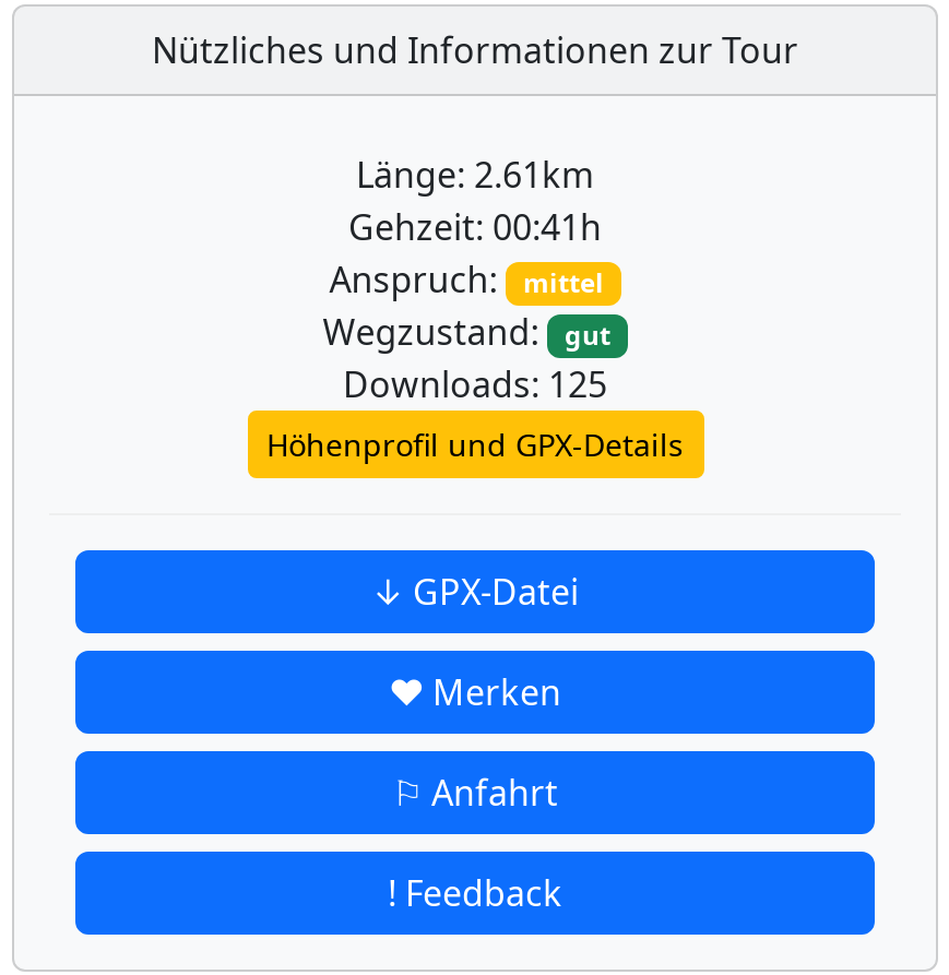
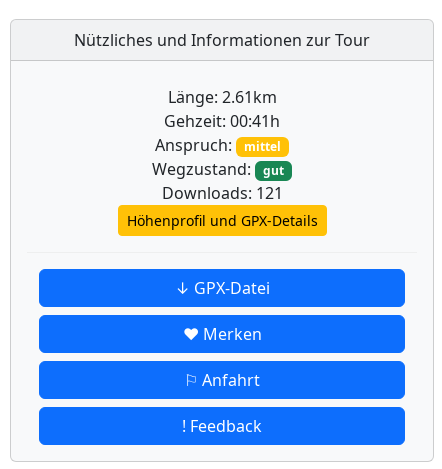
[343,361,607,409] Downloads: 125 -> [161,182,282,204] Downloads: 121

